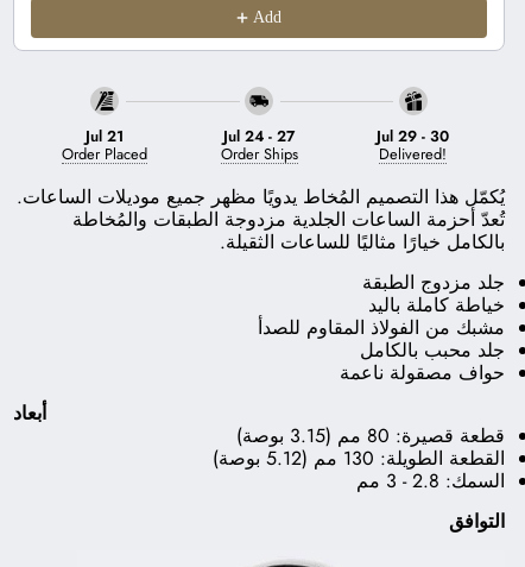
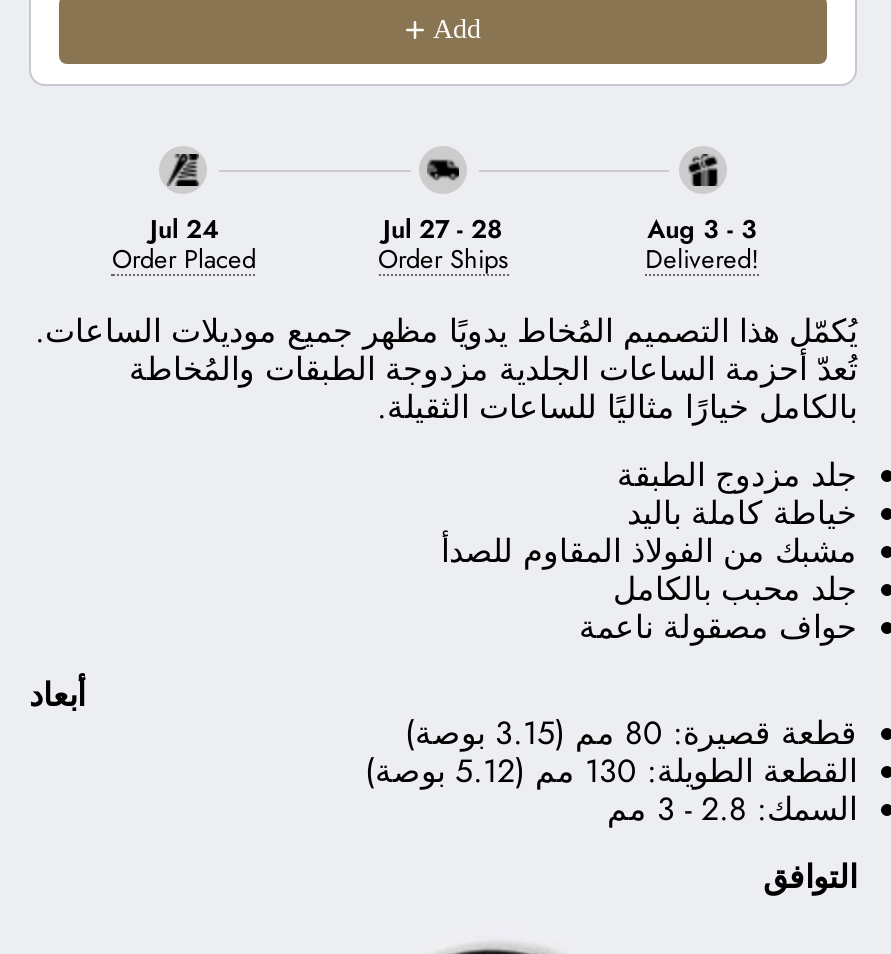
[86,124,124,147] Jul 21 -> [150,209,218,247] Jul 24
[223,124,295,147] Jul 24 - 27 -> [383,209,503,247] Jul 27 - 28
[377,124,449,147] Jul 29 - 30 -> [647,209,757,247] Aug 3 - 3

